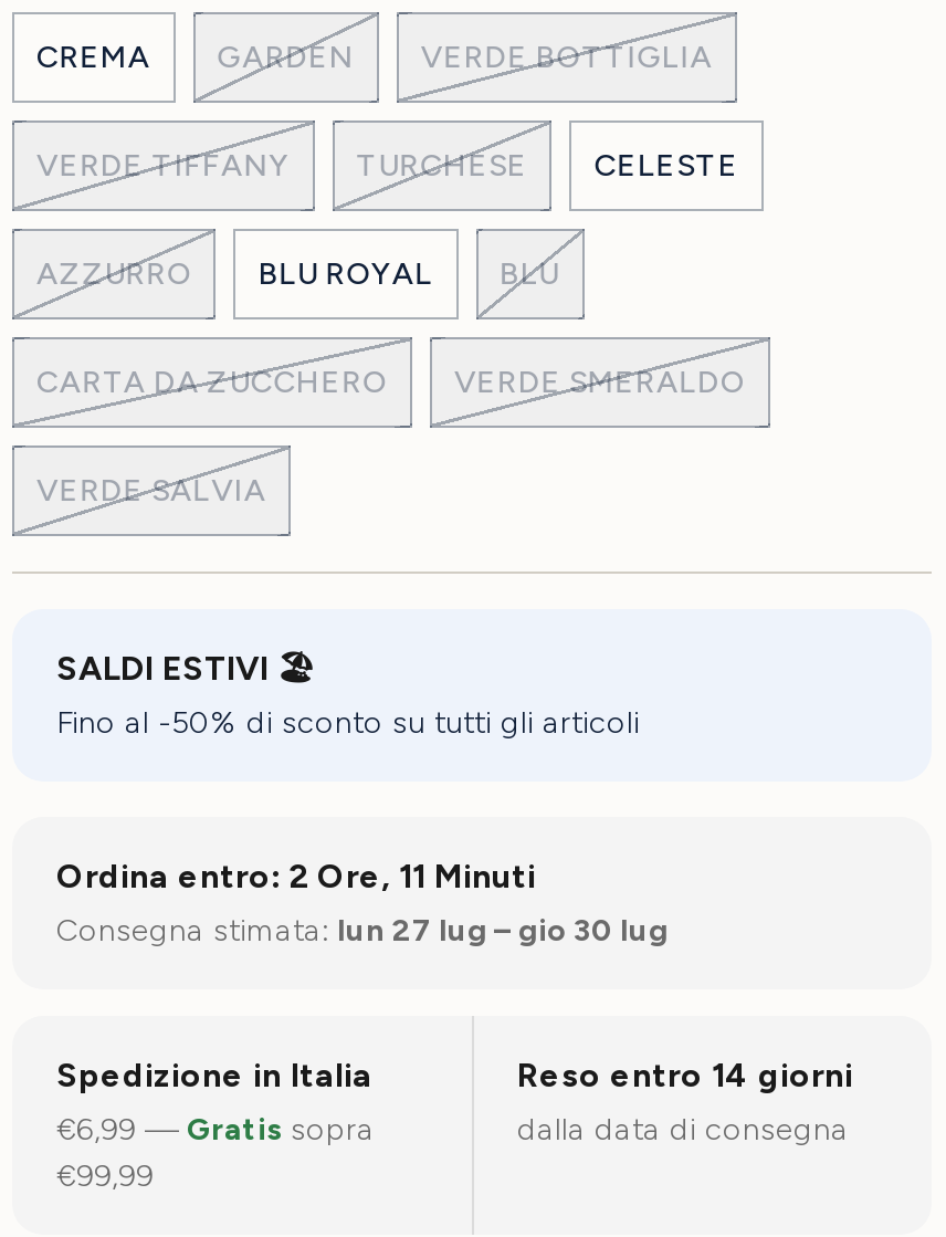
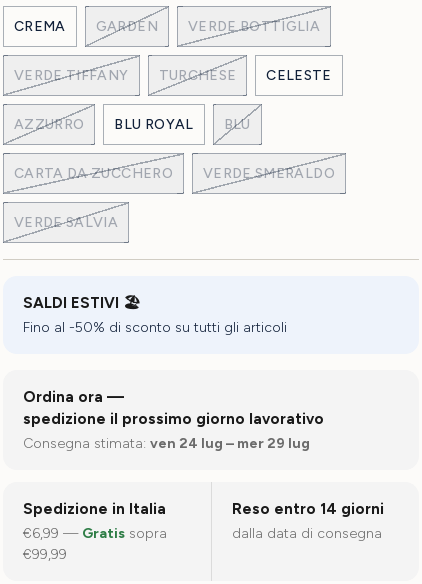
[56,857,669,950] Ordina entro: 2 Ore, 11 Minuti | Consegna stimata: lun 27 lug – gio 30 lug -> [23,388,324,452] Ordina ora — | spedizione il prossimo giorno lavorativo | Consegna stimata: ven 24 lug – mer 29 lug

